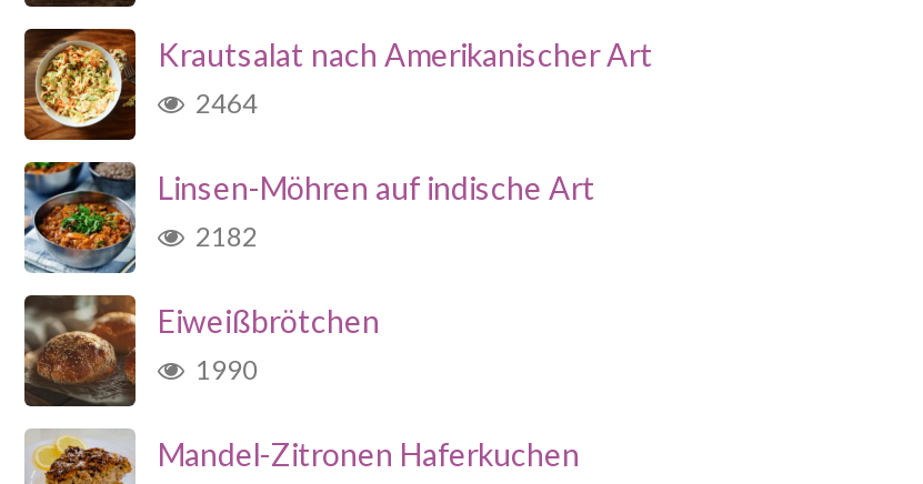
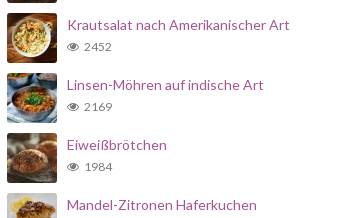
[195,87,258,121] 2464 -> [84,39,112,54] 2452
[195,221,258,254] 2182 -> [84,99,112,114] 2169
[195,354,258,387] 1990 -> [84,159,112,174] 1984

